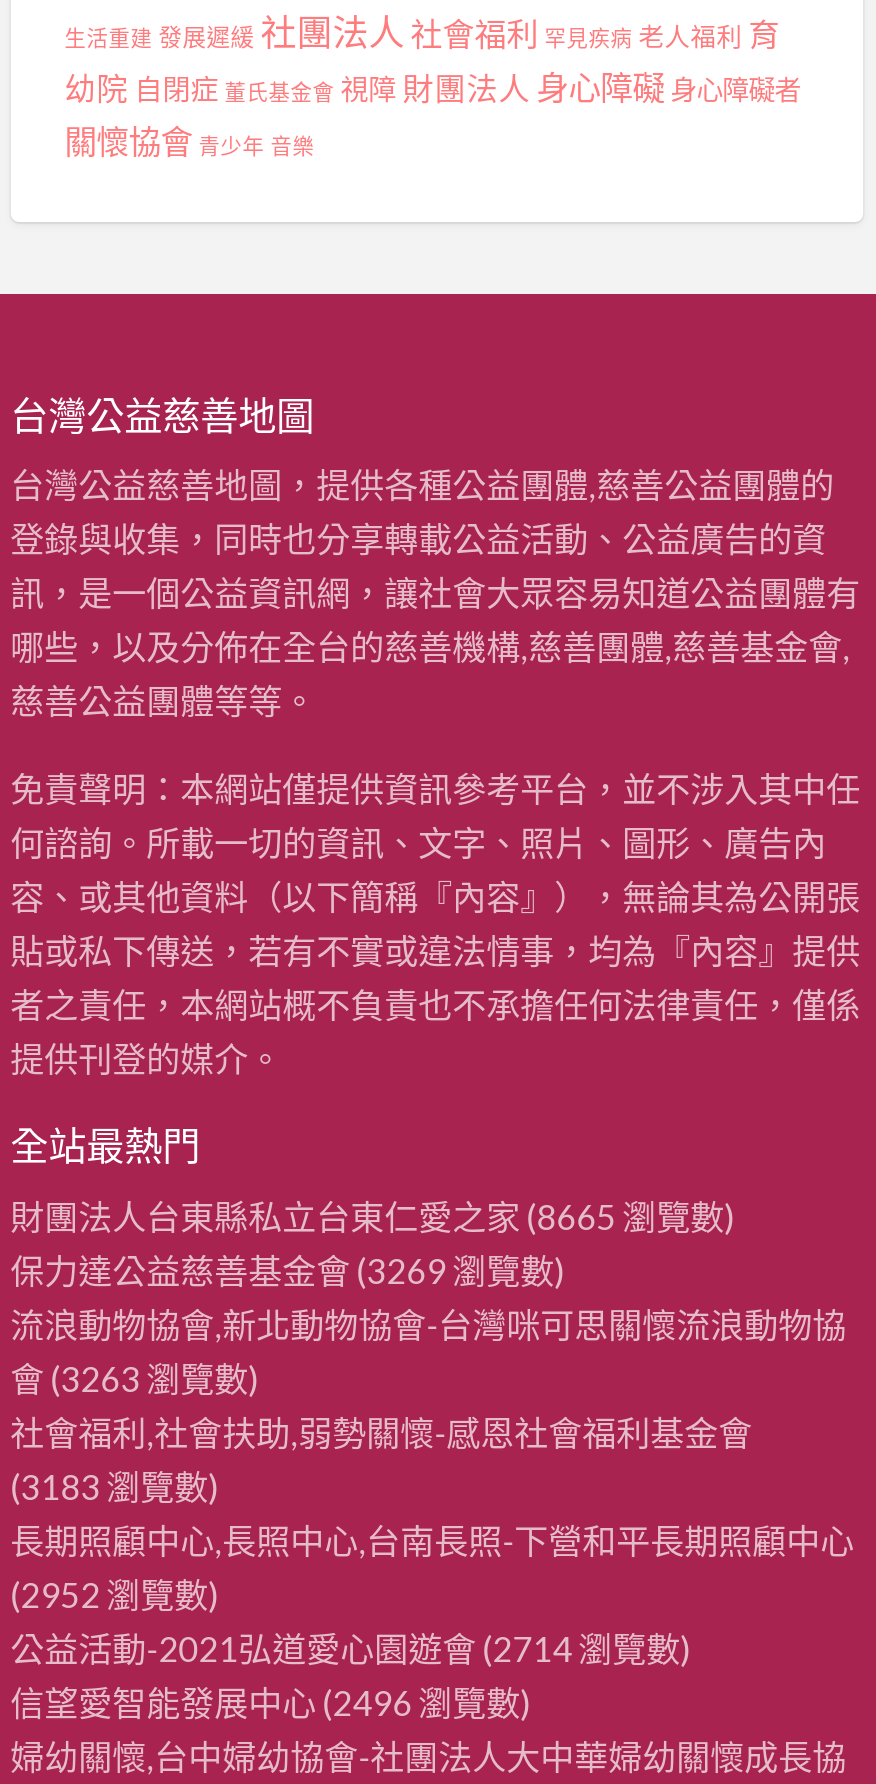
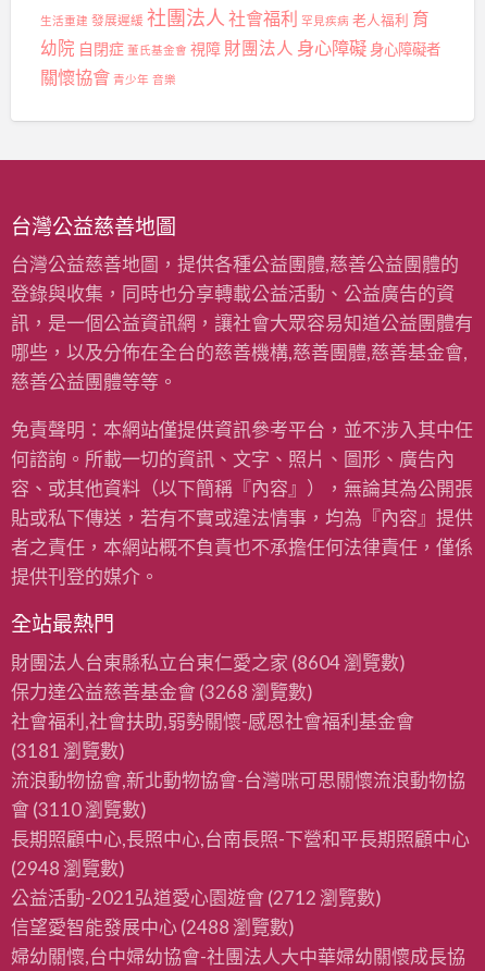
[10,1195,736,1399] 財團法人台東縣私立台東仁愛之家(8665 瀏覽數) | 保力達公益慈善基金會(3269 瀏覽數) | 會(3263 瀏覽數) -> [10,651,405,703] 財團法人台東縣私立台東仁愛之家(8604 瀏覽數) | 保力達公益慈善基金會(3268 瀏覽數)
moved [10,1303,846,1345] -> [10,768,465,791]: 流浪動物協會,新北動物協會-台灣咪可思關懷流浪動物協
moved [10,1411,752,1453] -> [10,709,414,732]: 社會福利,社會扶助,弱勢關懷-感恩社會福利基金會
[10,1465,220,1507] (3183 瀏覽數) -> [10,739,146,820] (3181 瀏覽數) | 會(3110 瀏覽數)
[10,1573,220,1615] (2952 瀏覽數) -> [10,856,125,879] (2948 瀏覽數)
[10,1627,692,1669] 公益活動-2021弘道愛心園遊會(2714 瀏覽數) -> [10,886,381,909] 公益活動-2021弘道愛心園遊會(2712 瀏覽數)
[10,1681,532,1723] 信望愛智能發展中心(2496 瀏覽數) -> [10,915,294,938] 信望愛智能發展中心(2488 瀏覽數)

